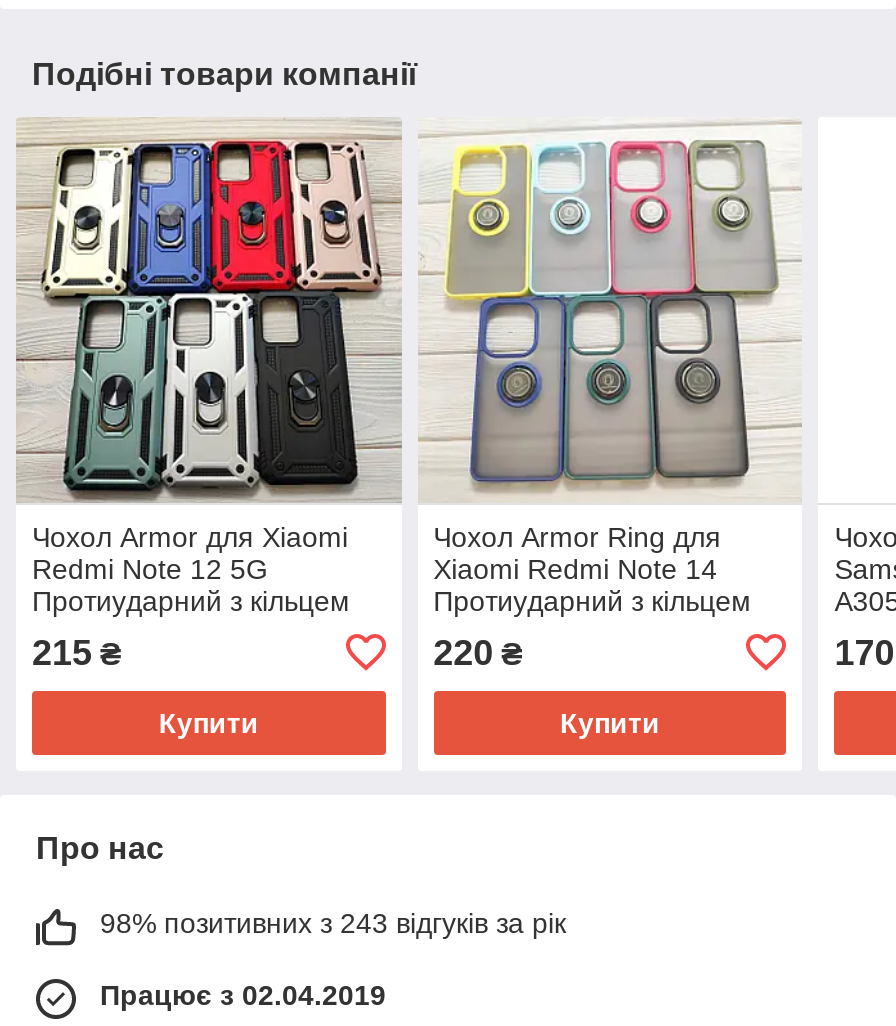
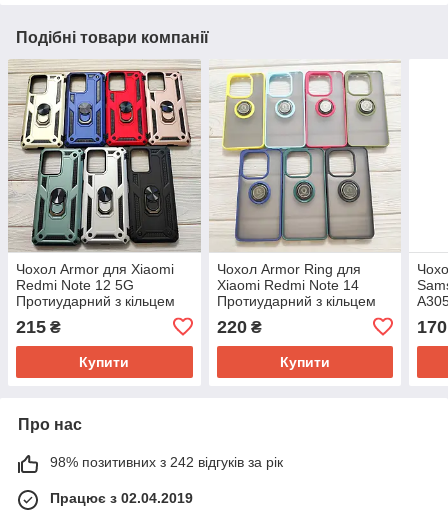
[100,907,566,939] 98% позитивних з 243 відгуків за рік -> [50,454,283,470] 98% позитивних з 242 відгуків за рік

